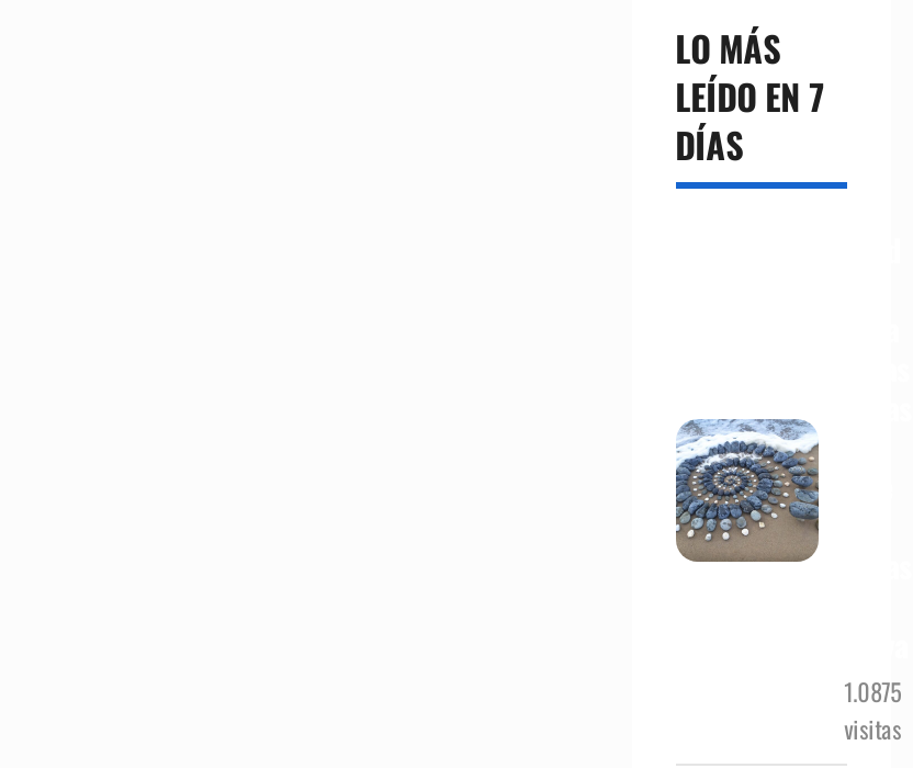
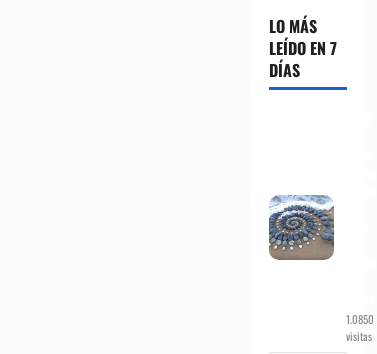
[844,674,901,709] 1.0875 -> [346,311,374,327] 1.0850

